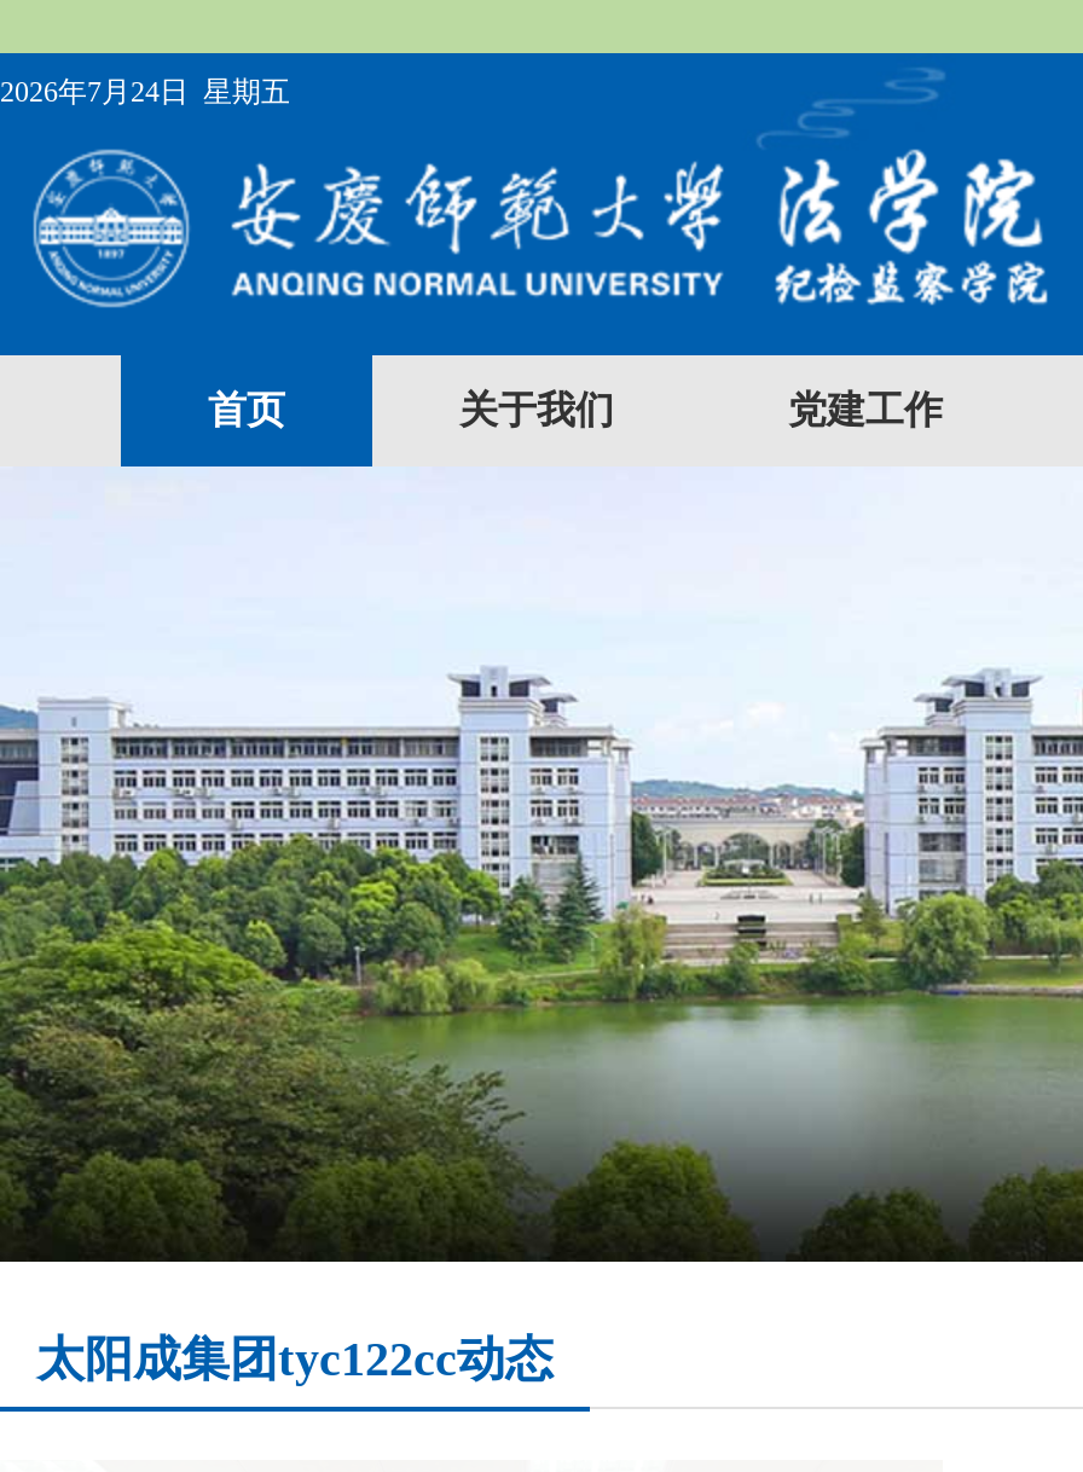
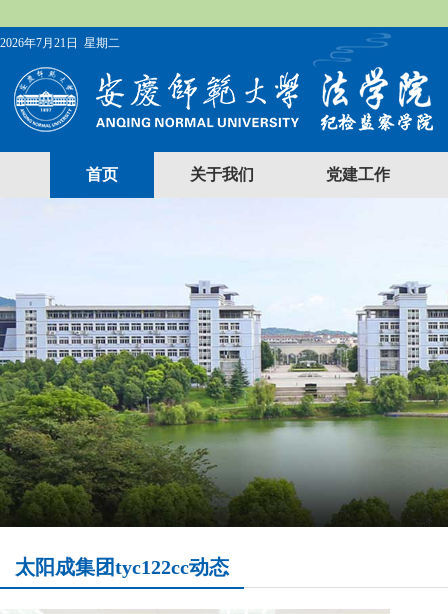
[0,75,290,109] 2026年7月24日 星期五 -> [0,36,120,50] 2026年7月21日 星期二

